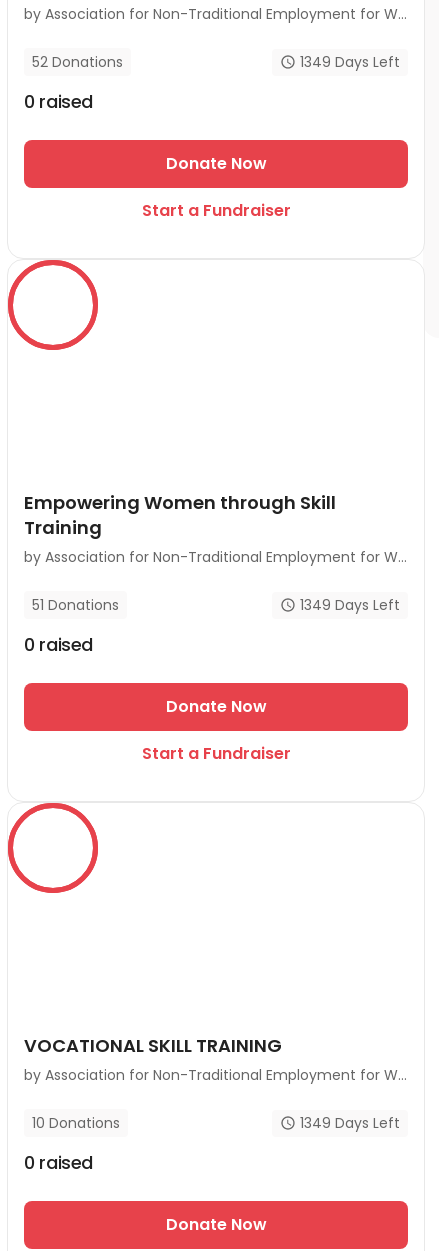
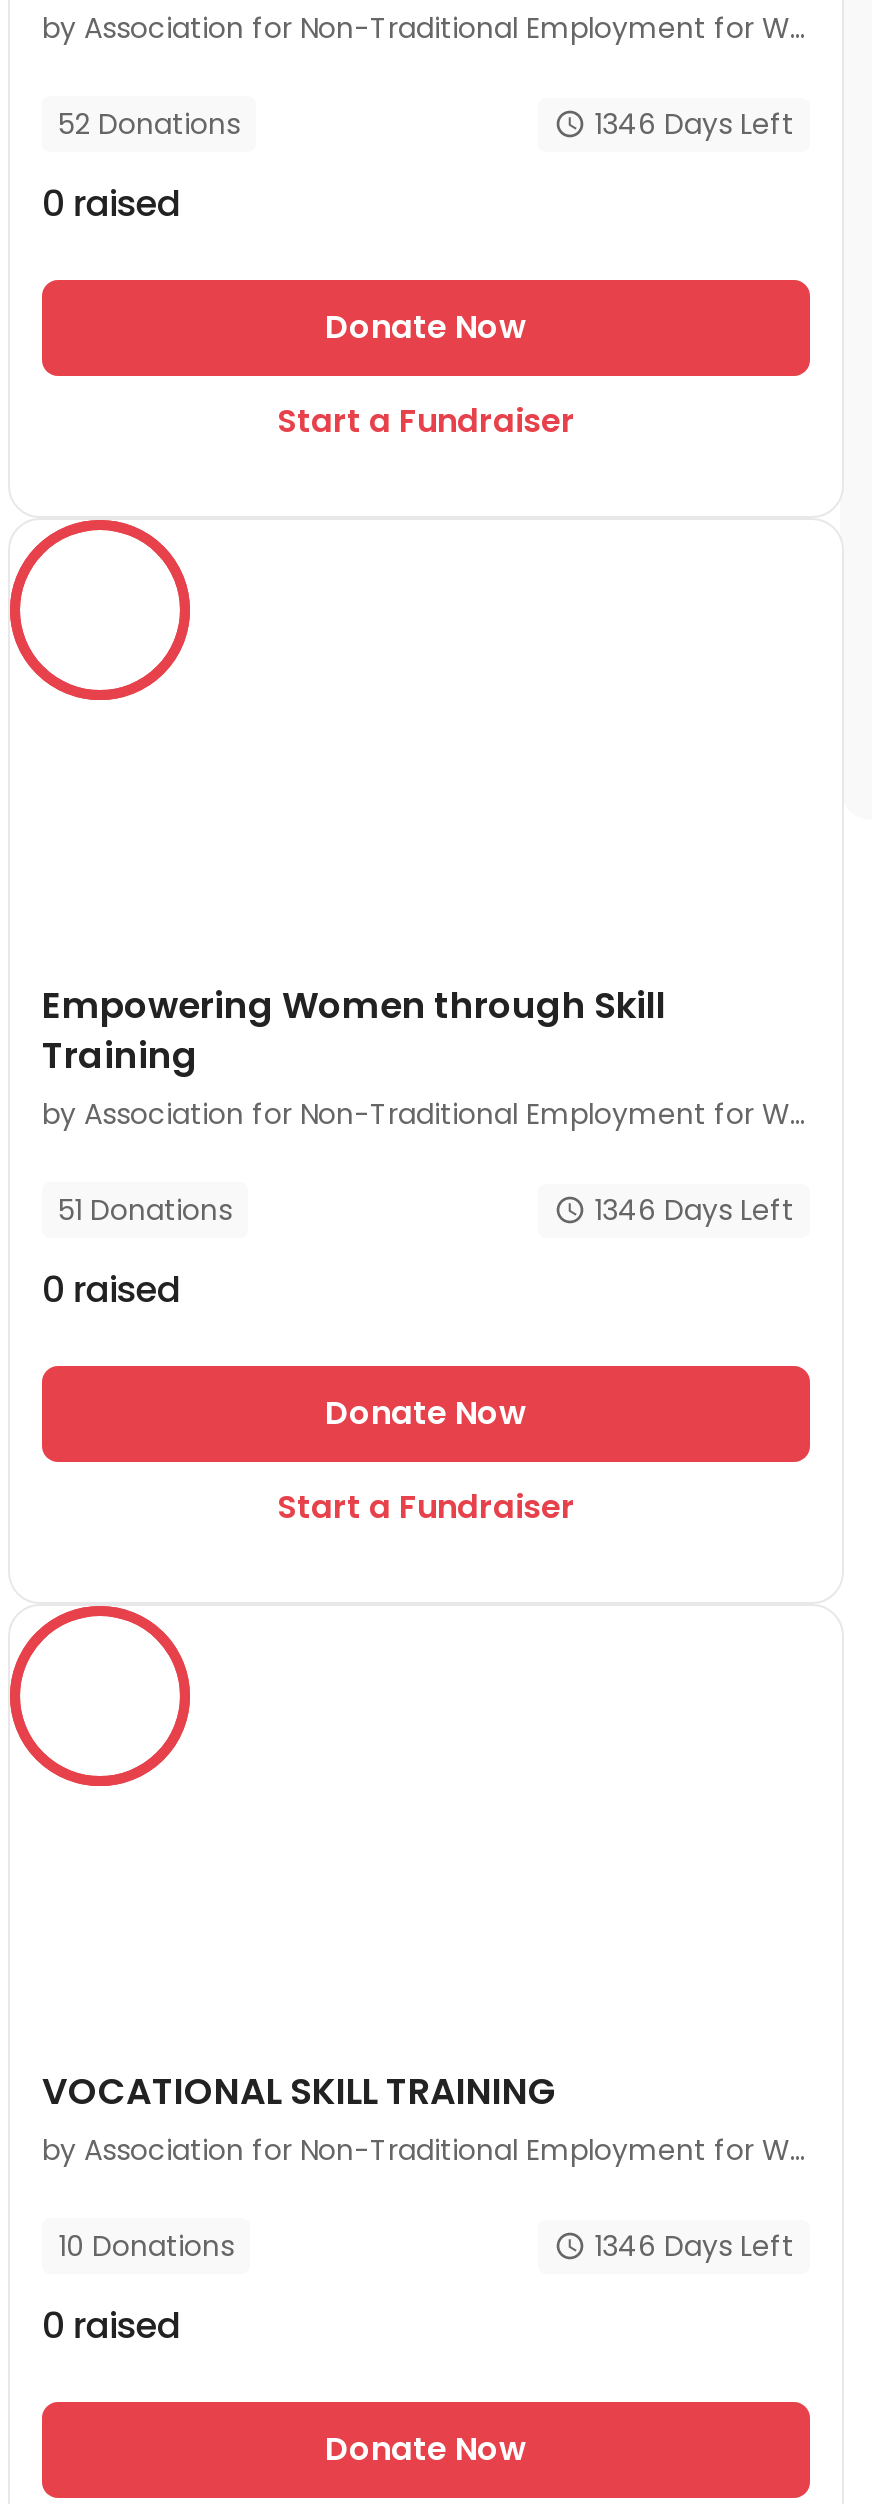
[300,51,400,71] 1349 Days Left -> [594,103,794,143] 1346 Days Left
[300,594,400,614] 1349 Days Left -> [594,1189,794,1229] 1346 Days Left
[300,1112,400,1132] 1349 Days Left -> [594,2225,794,2265] 1346 Days Left

